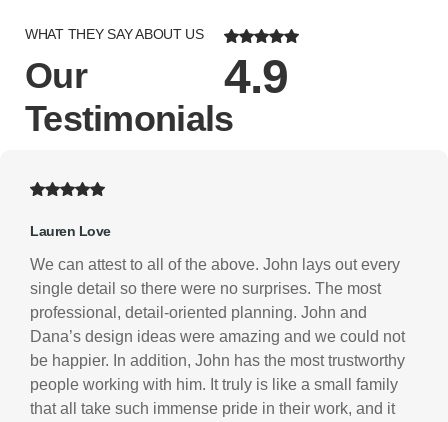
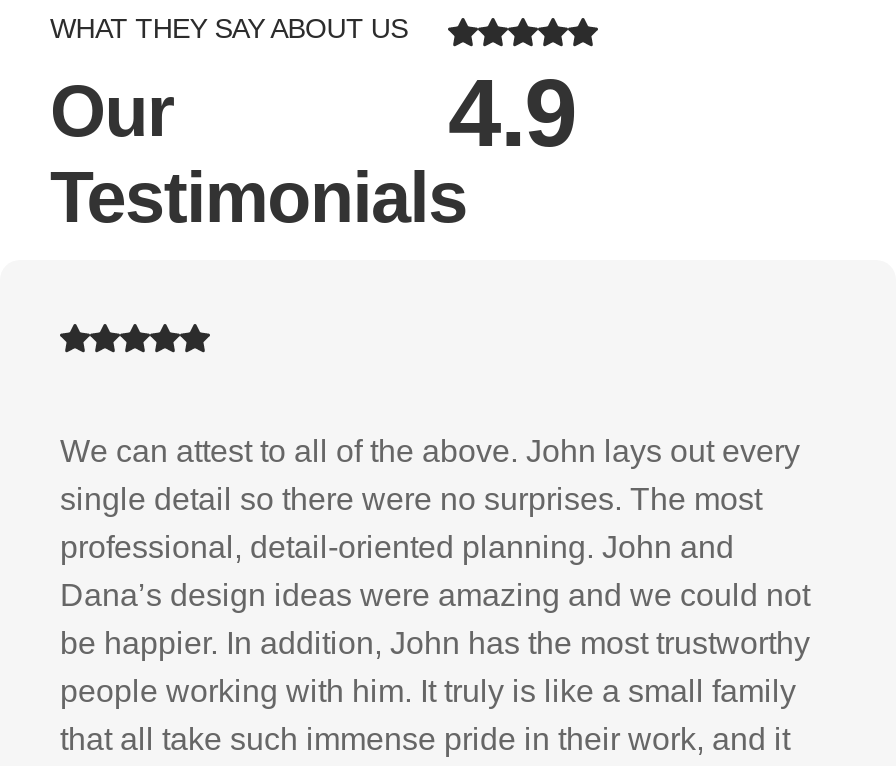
[30,223,110,239] Lauren Love -> none

